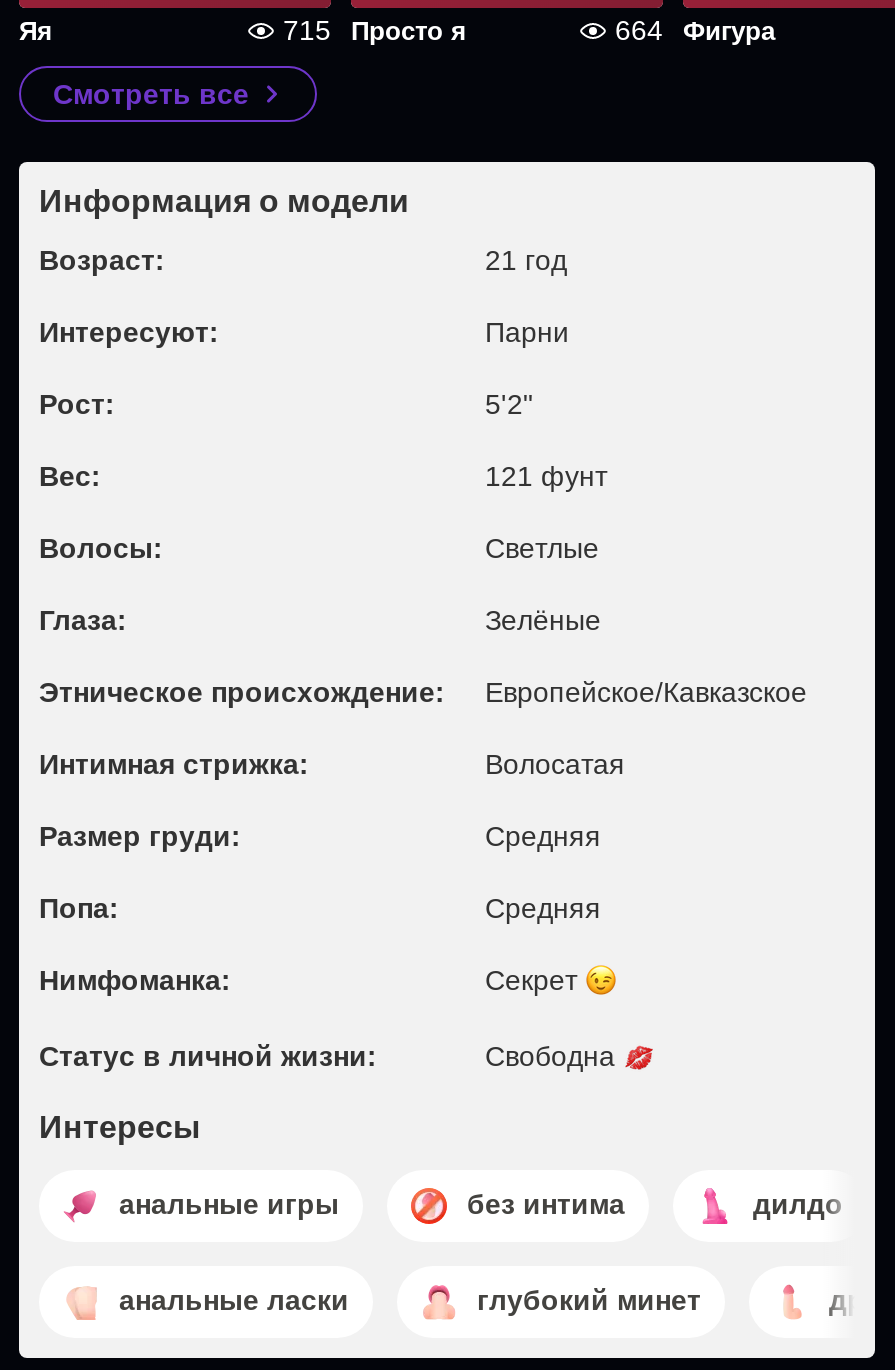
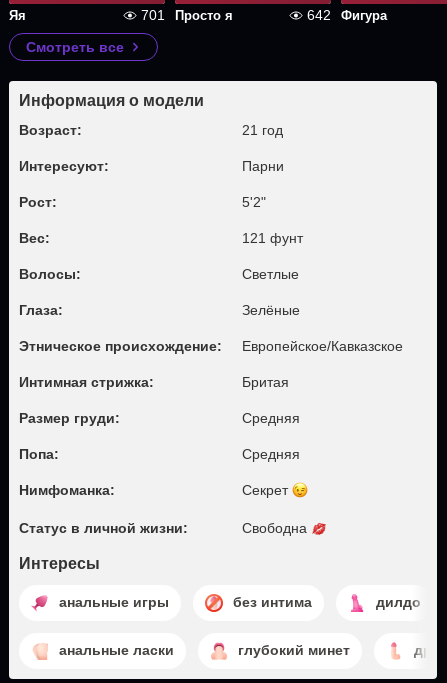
[283,14,467,46] 715 Просто я -> [141,7,233,23] 701 Просто я
[615,14,775,46] 664 Фигура -> [307,7,387,23] 642 Фигура
[485,748,625,780] Волосатая -> [242,374,289,390] Бритая

